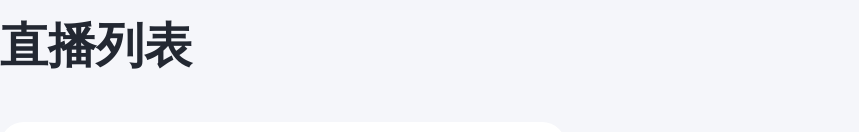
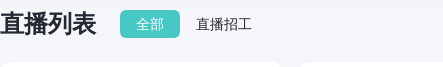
none -> [136,17,252,32] 全部 | 直播招工

